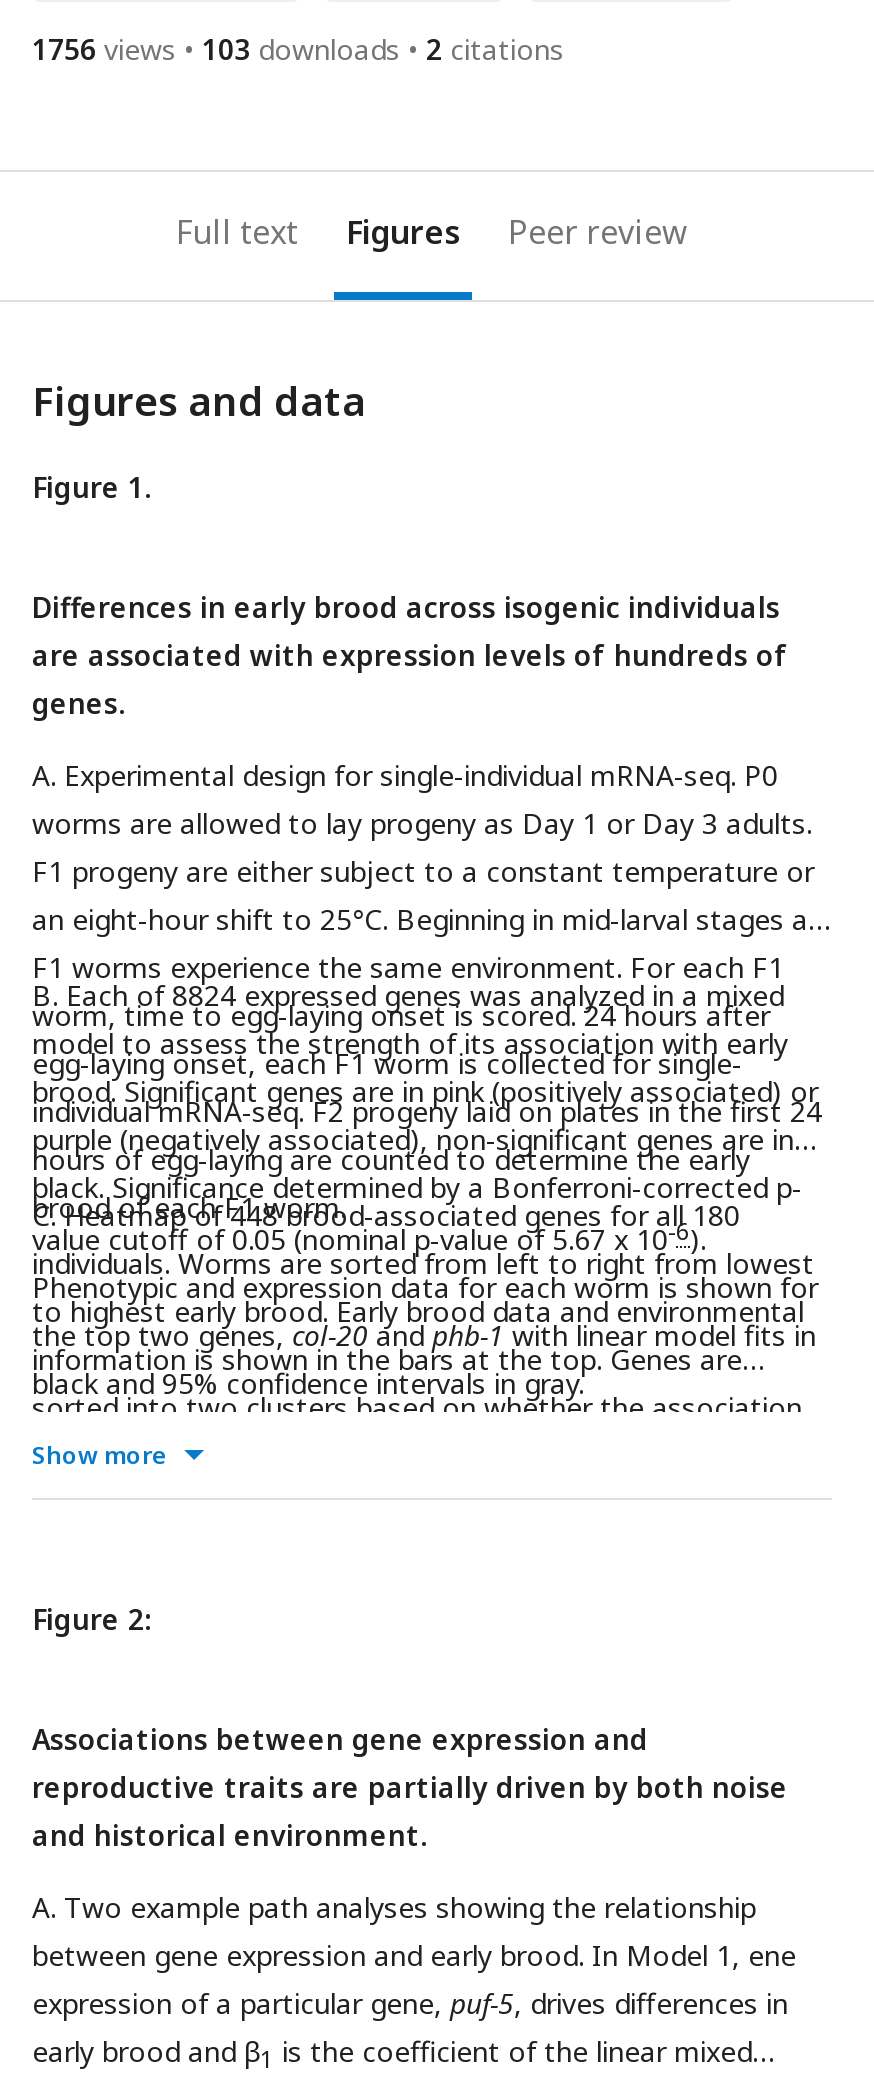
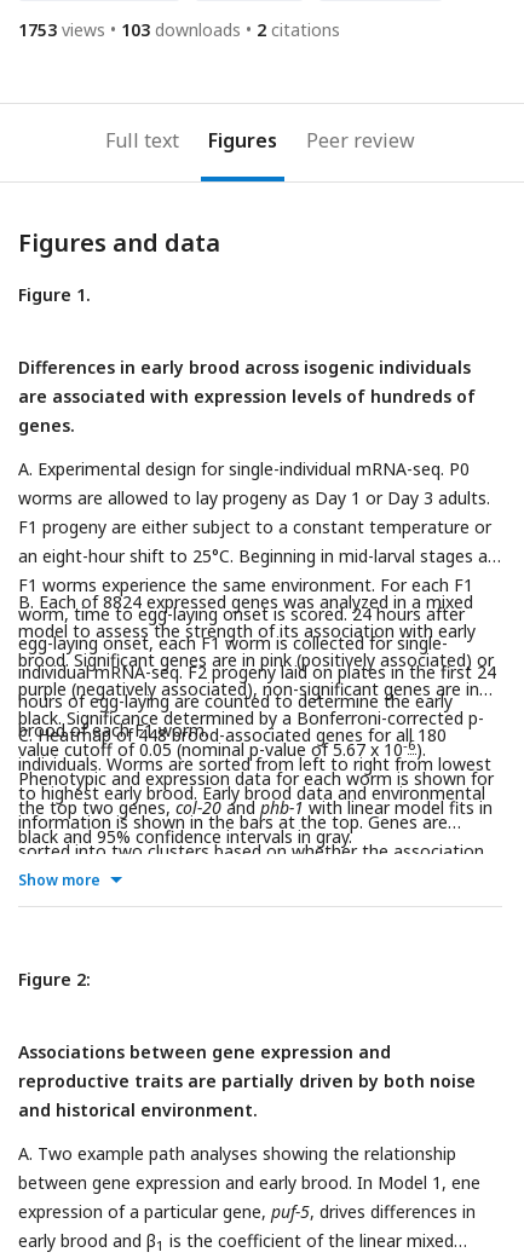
[32,30,564,68] 1756 views 103 downloads 2 citations -> [18,18,340,41] 1753 views 103 downloads 2 citations

